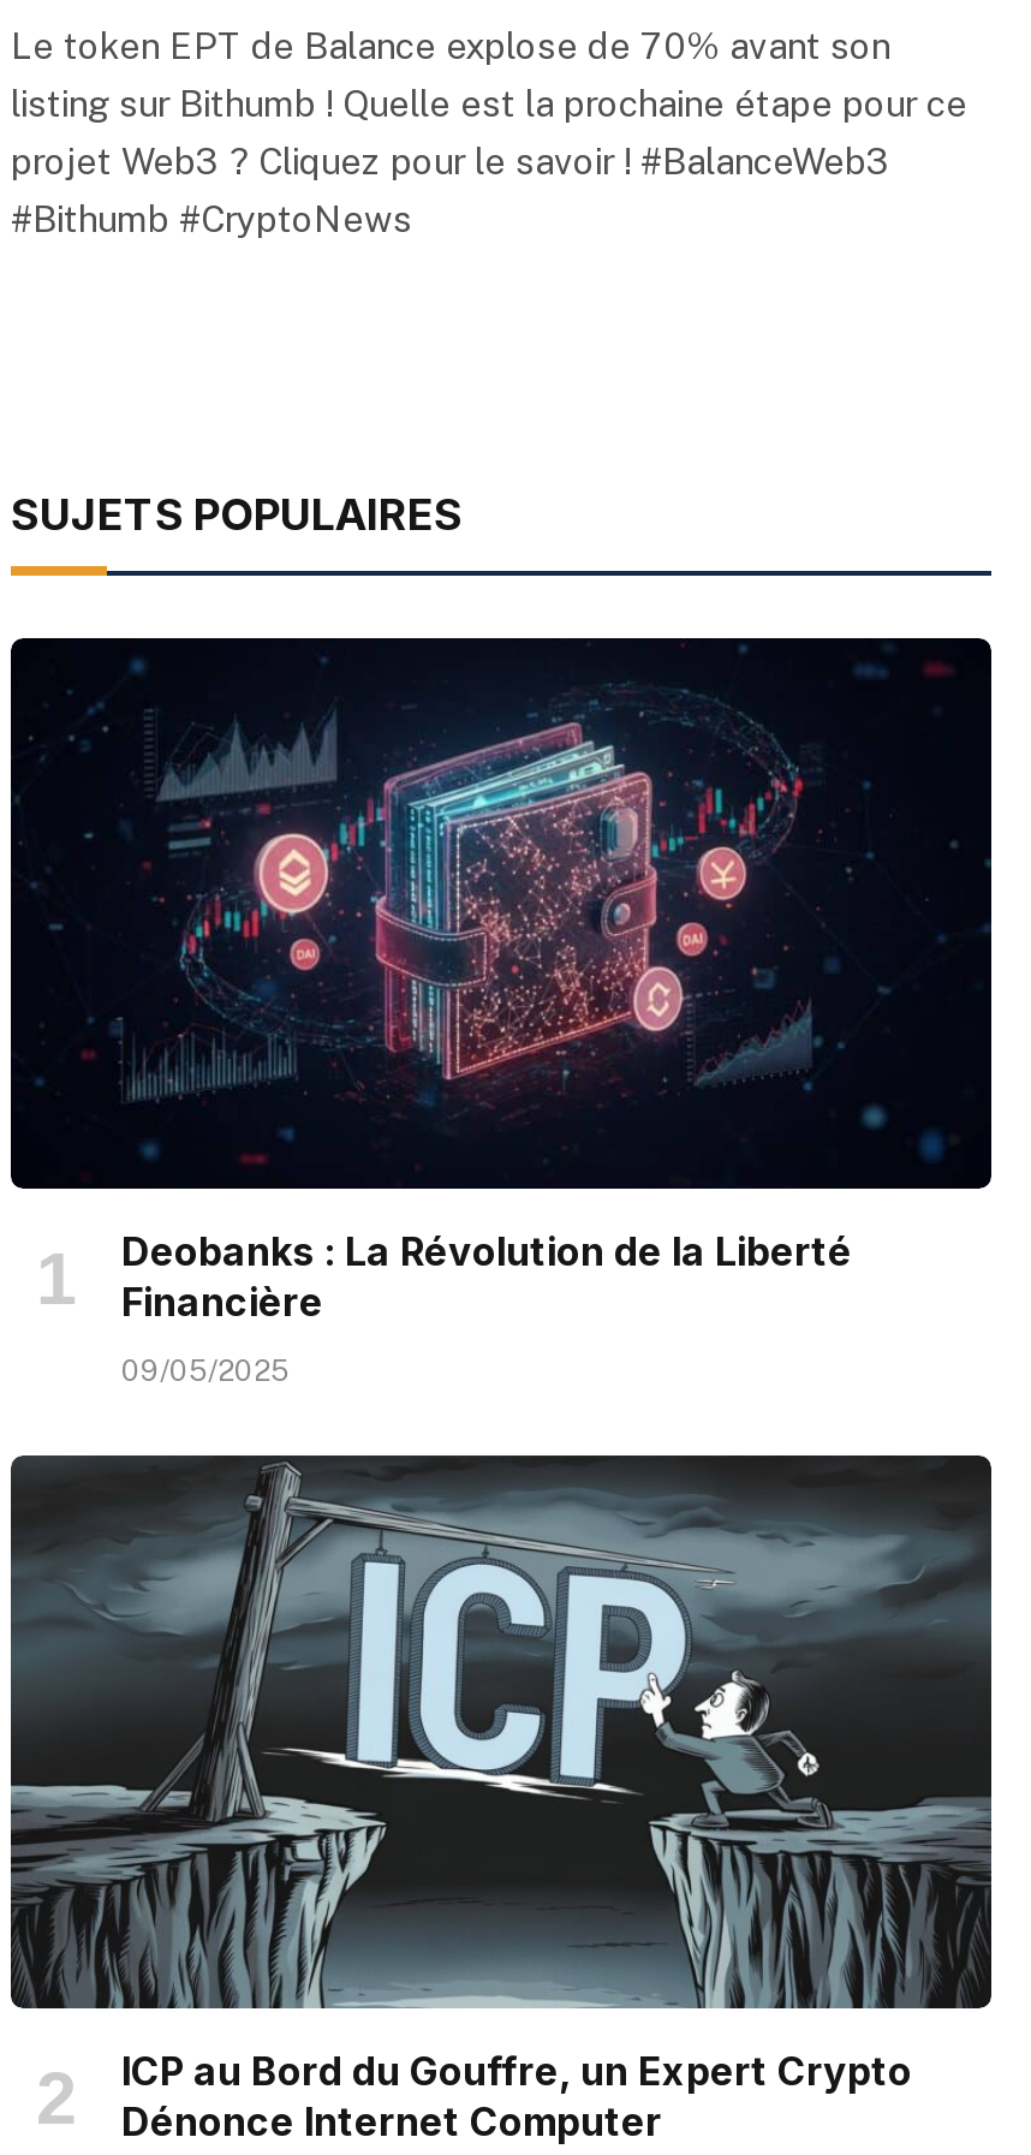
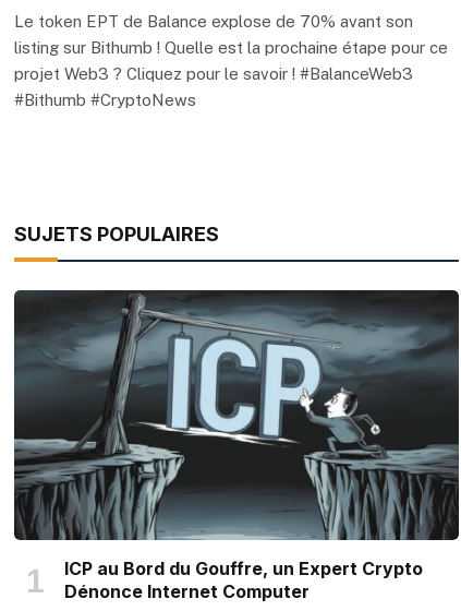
[11,636,989,1388] [image] | Deobanks : La Révolution de la Liberté | Financière | 09/05/2025 -> none

